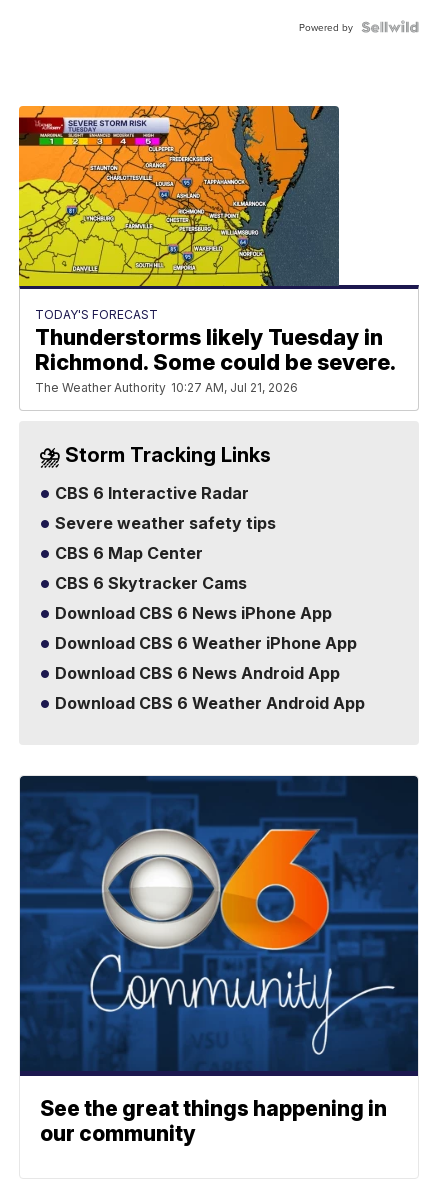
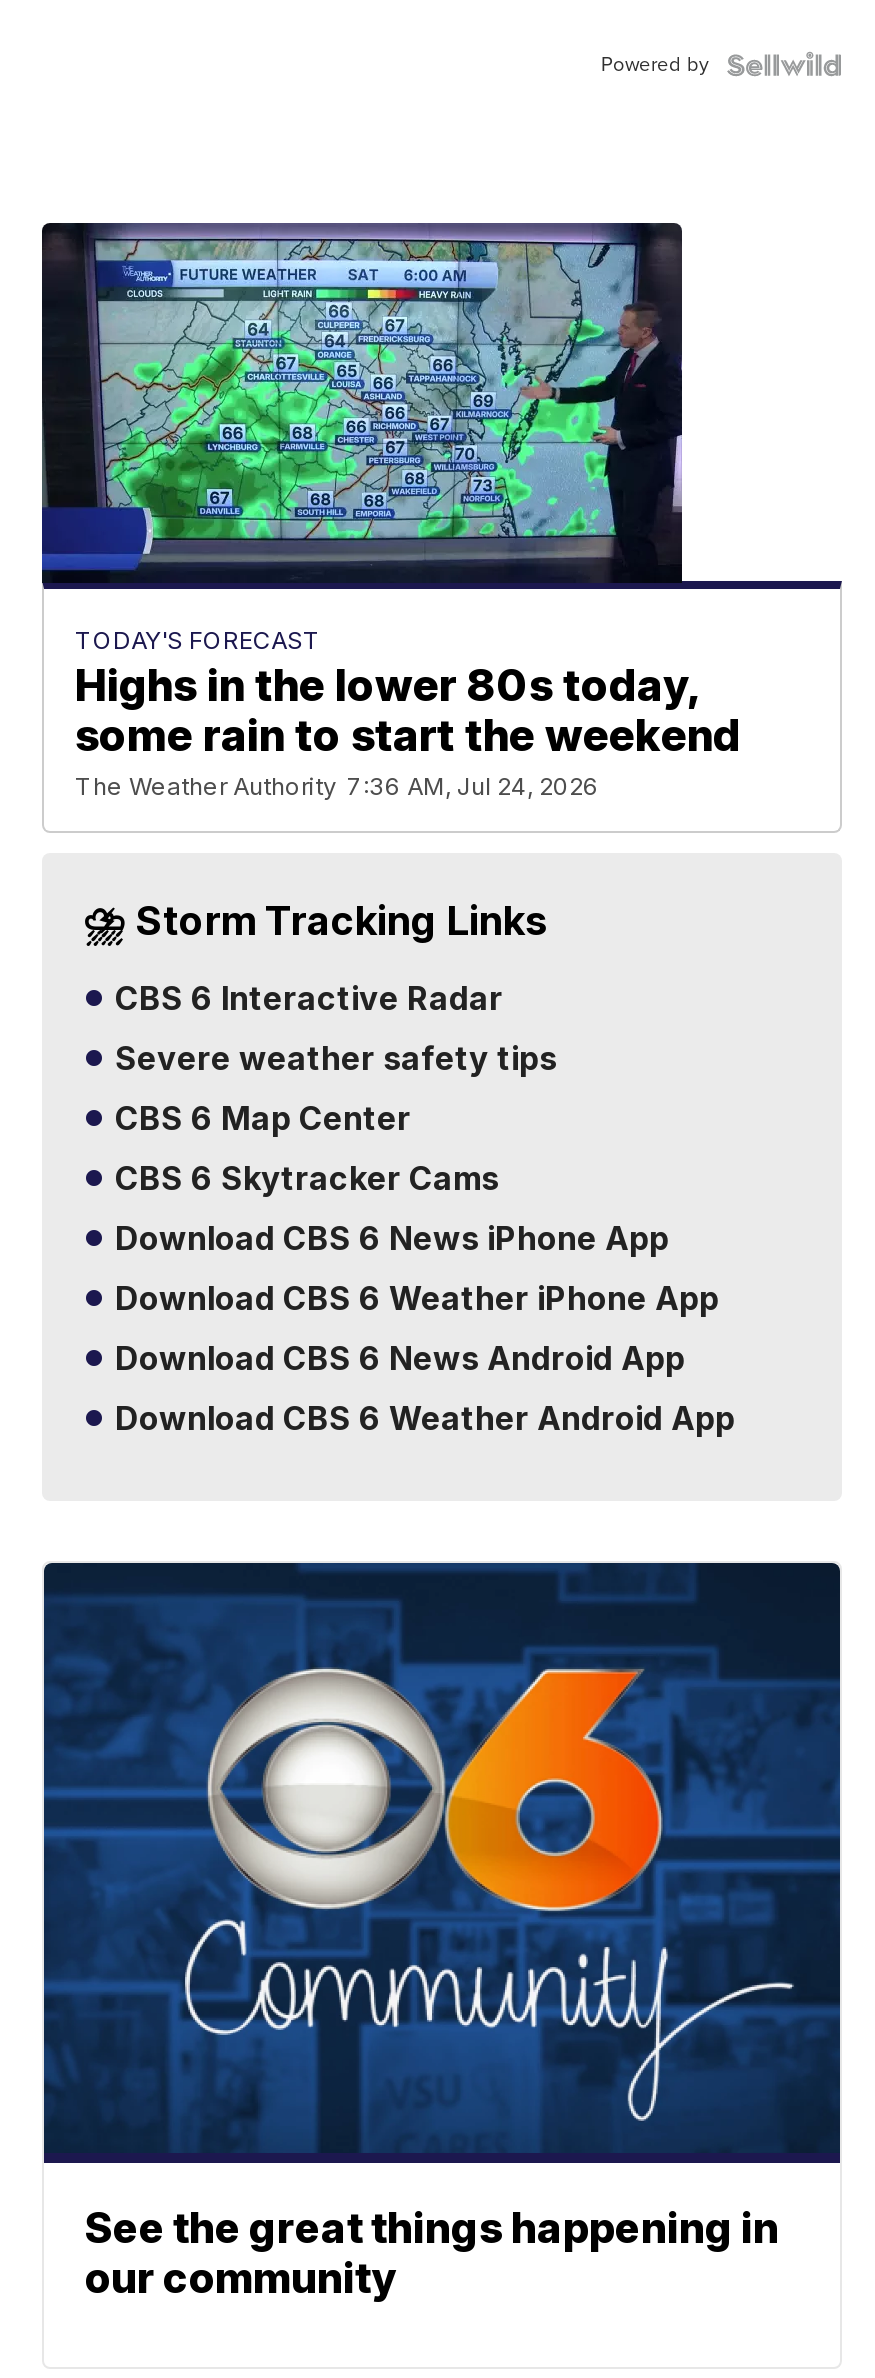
[18,105,396,395] [image] | Thunderstorms likely Tuesday in | Richmond. Some could be severe. | The Weather Authority 10:27 AM, Jul 21, 2026 -> [40,221,741,802] [image] | Highs in the lower 80s today, | some rain to start the weekend | The Weather Authority 7:36 AM, Jul 24, 2026

